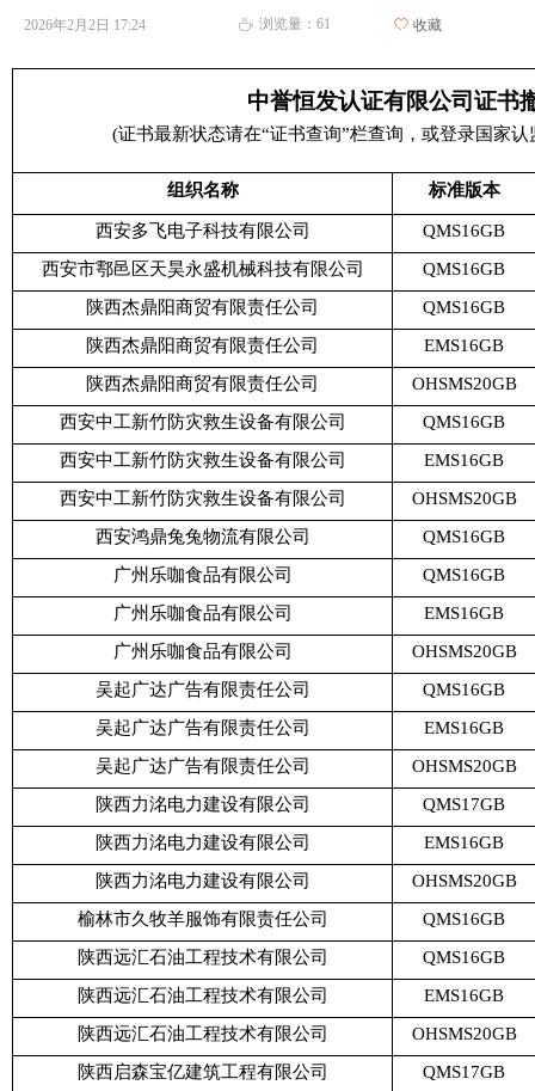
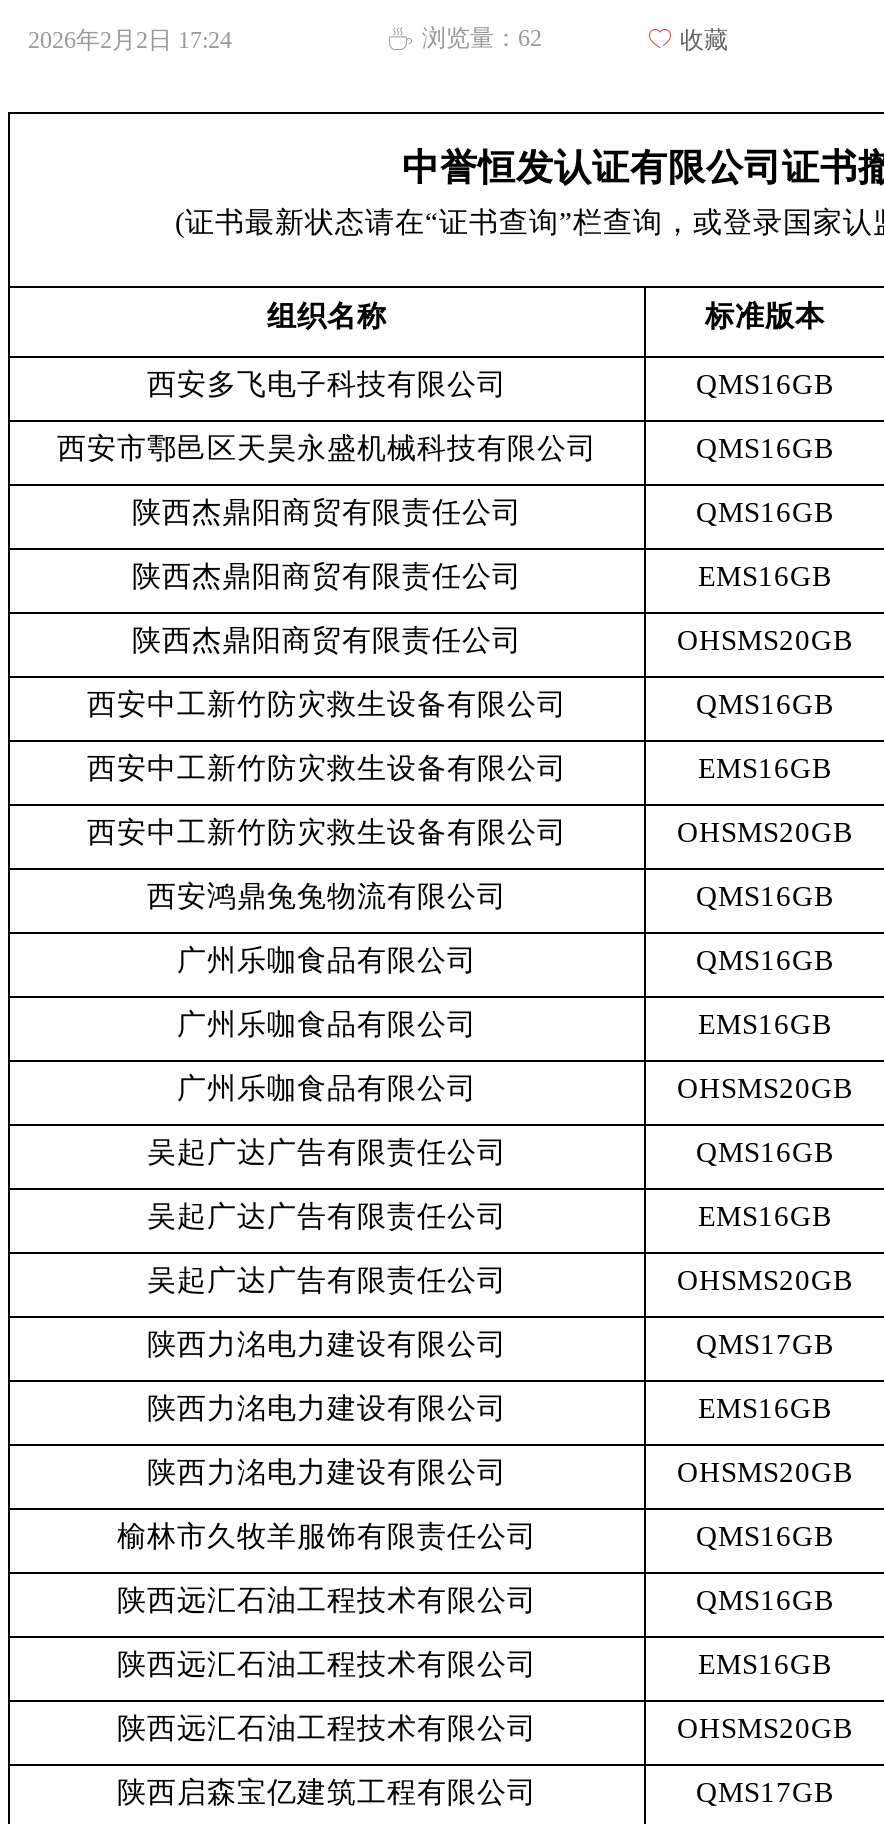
[239,16,331,33] ꄘ 浏览量：61 -> [388,24,542,52] ꄘ 浏览量：62

